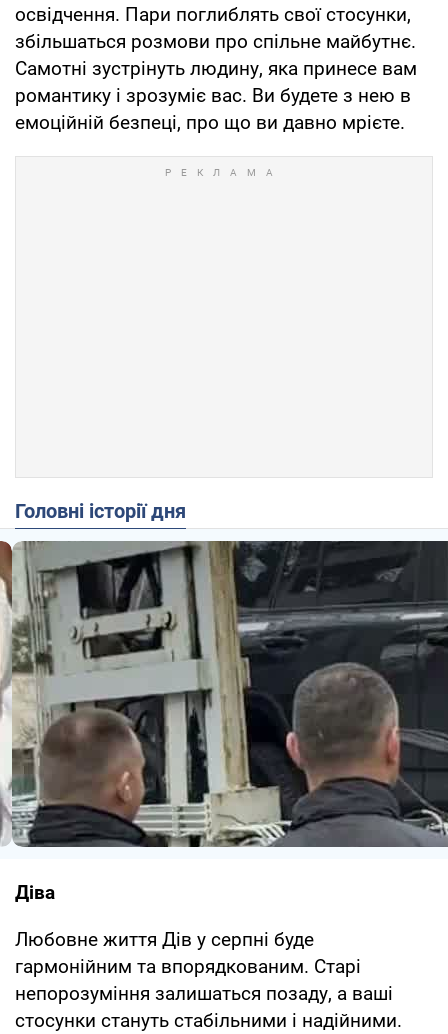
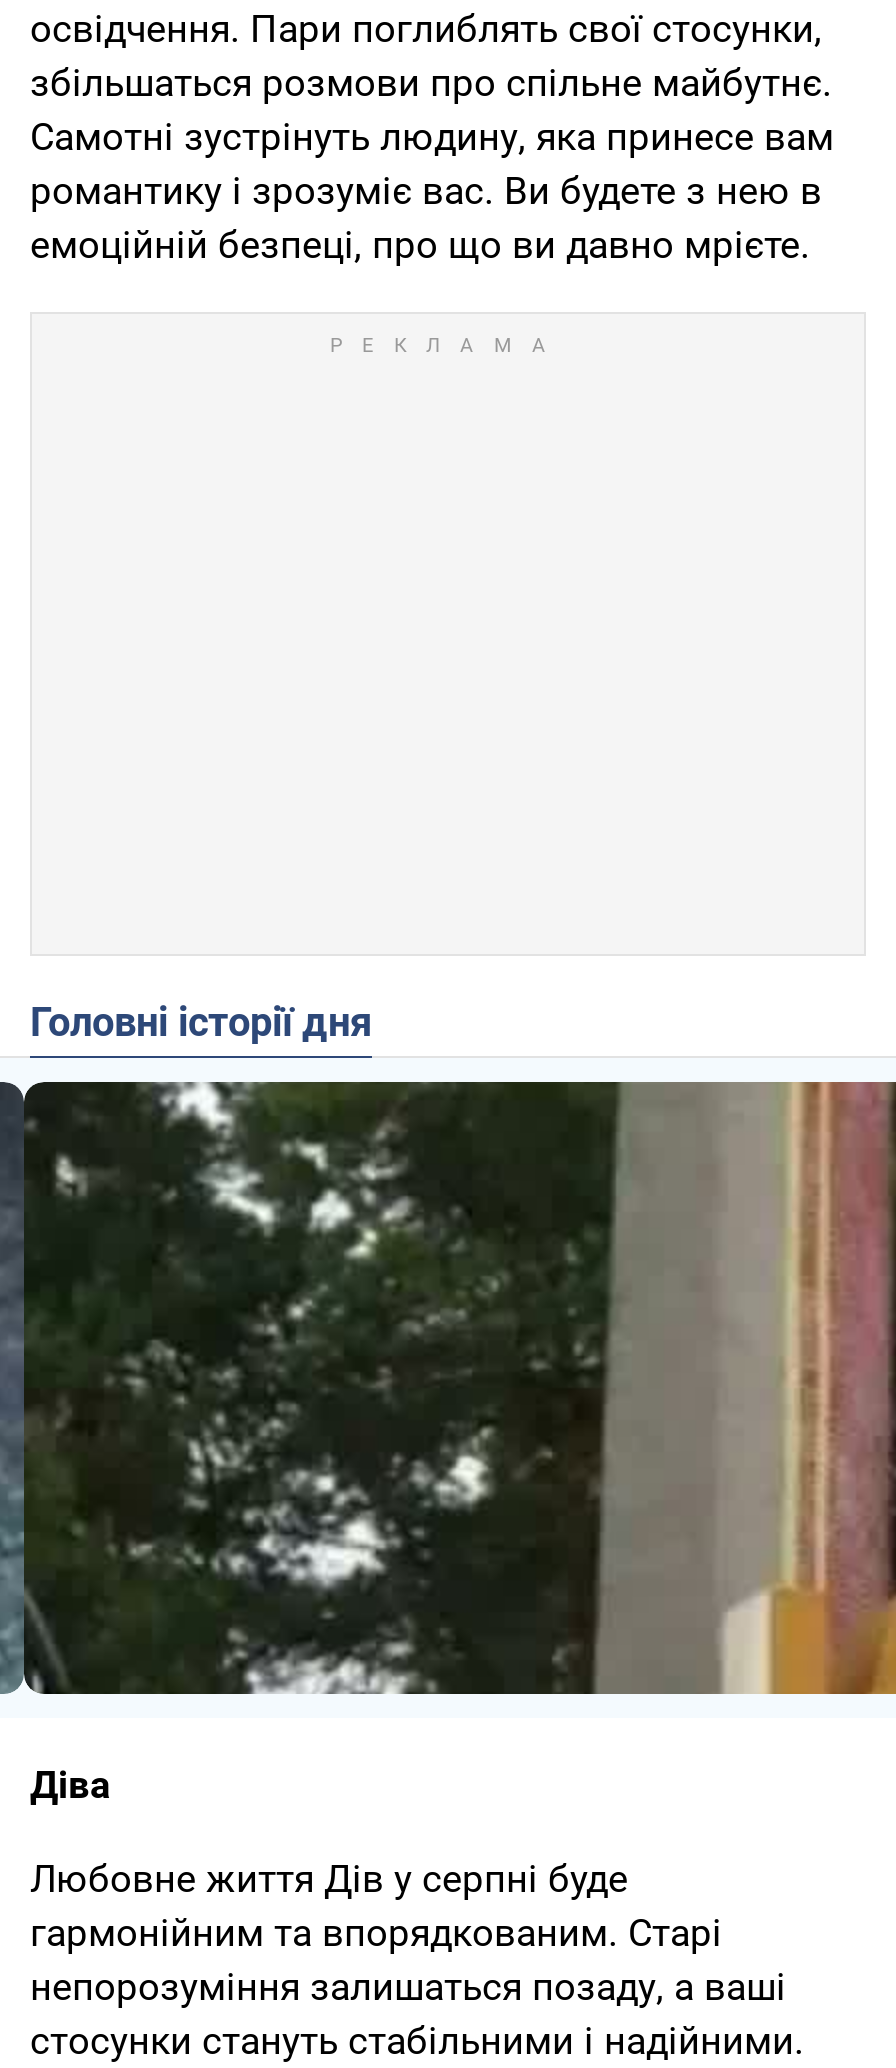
[3,540,445,848] [image] -> [6,1080,890,1696] [image]

